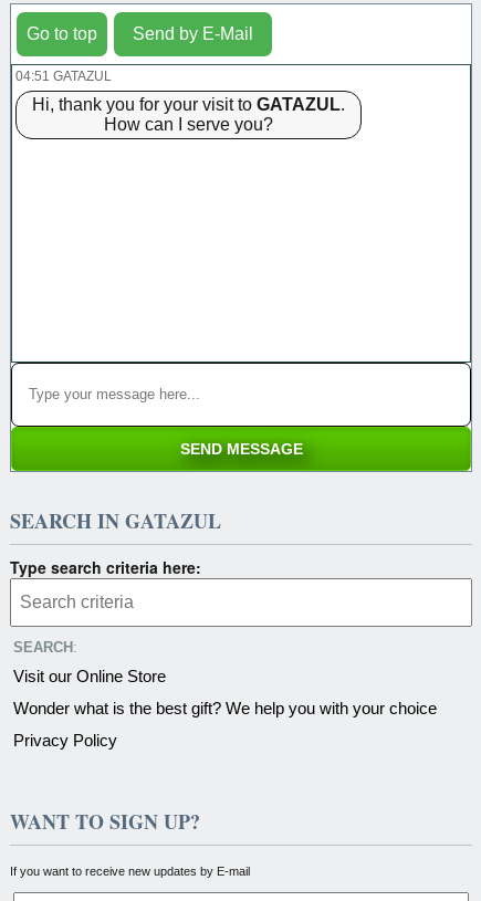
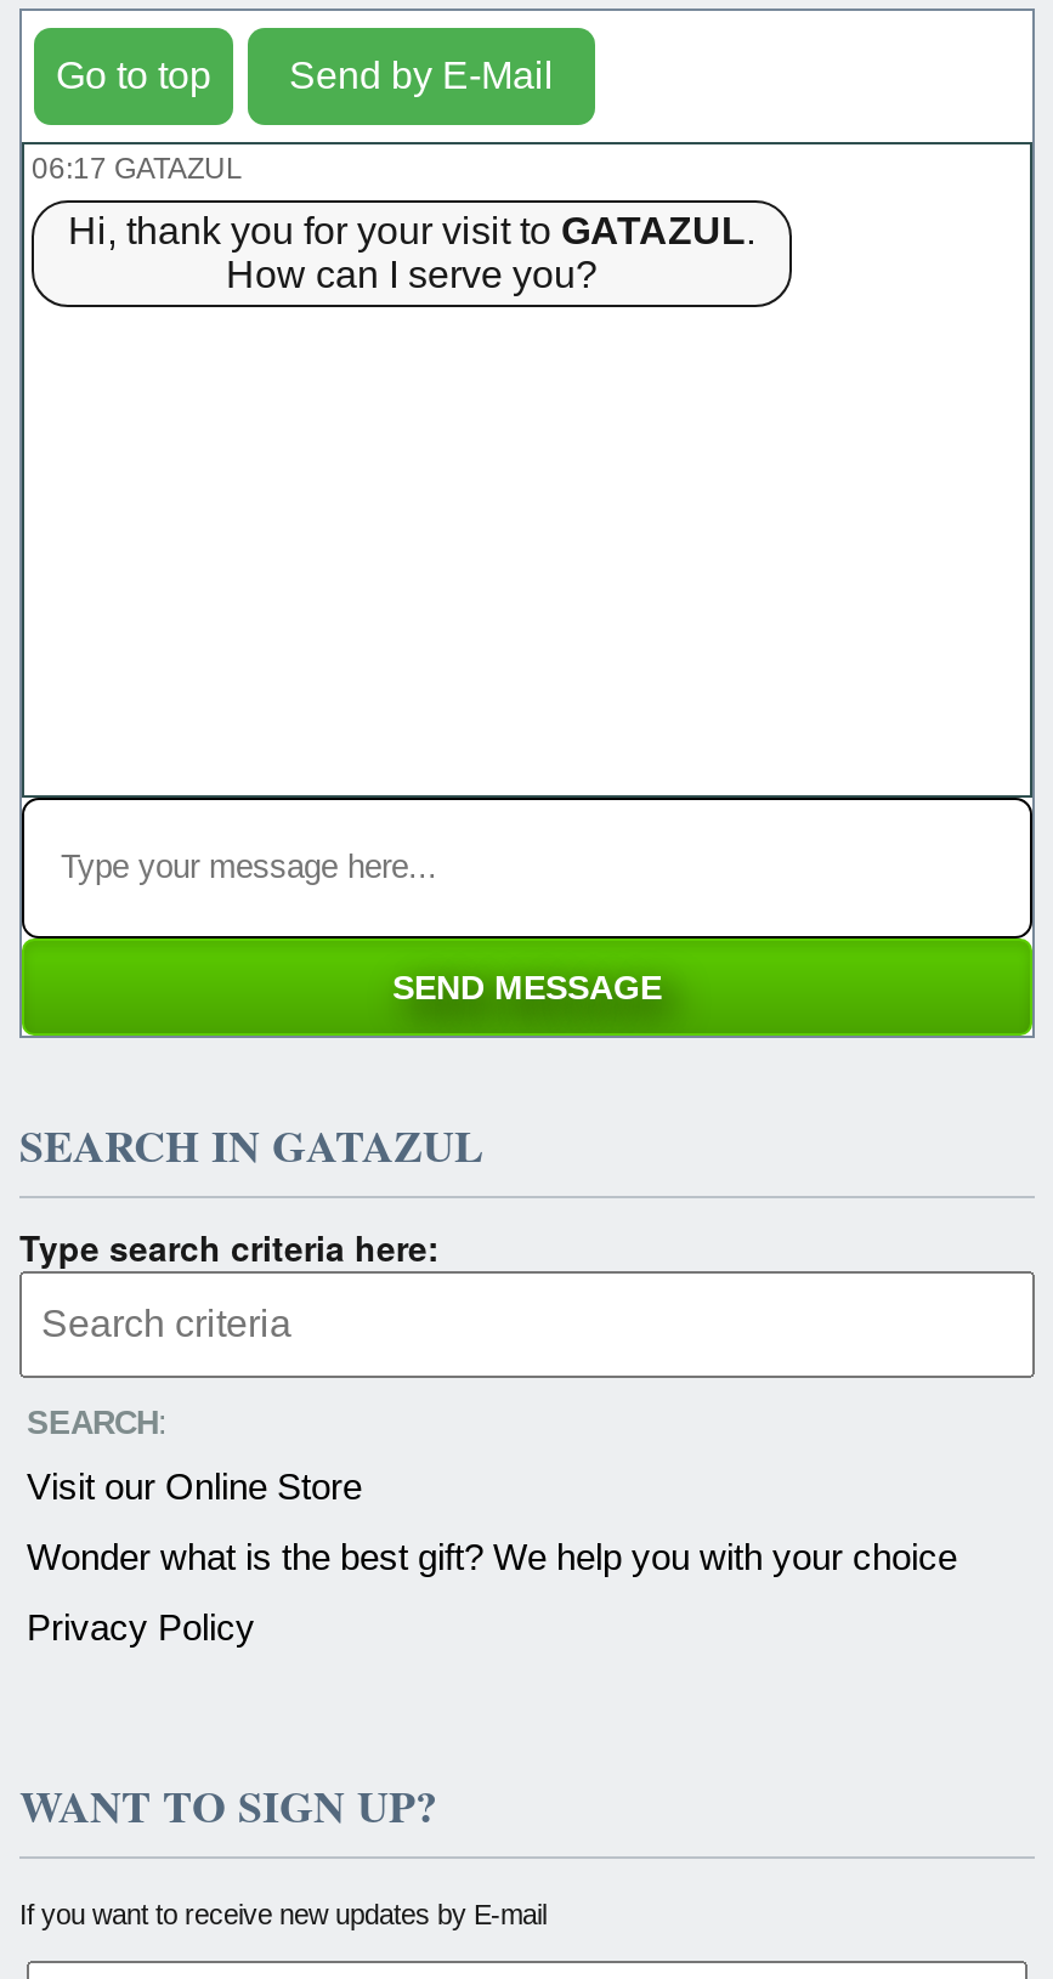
[15,69,112,84] 04:51 GATAZUL -> [32,152,243,186] 06:17 GATAZUL

